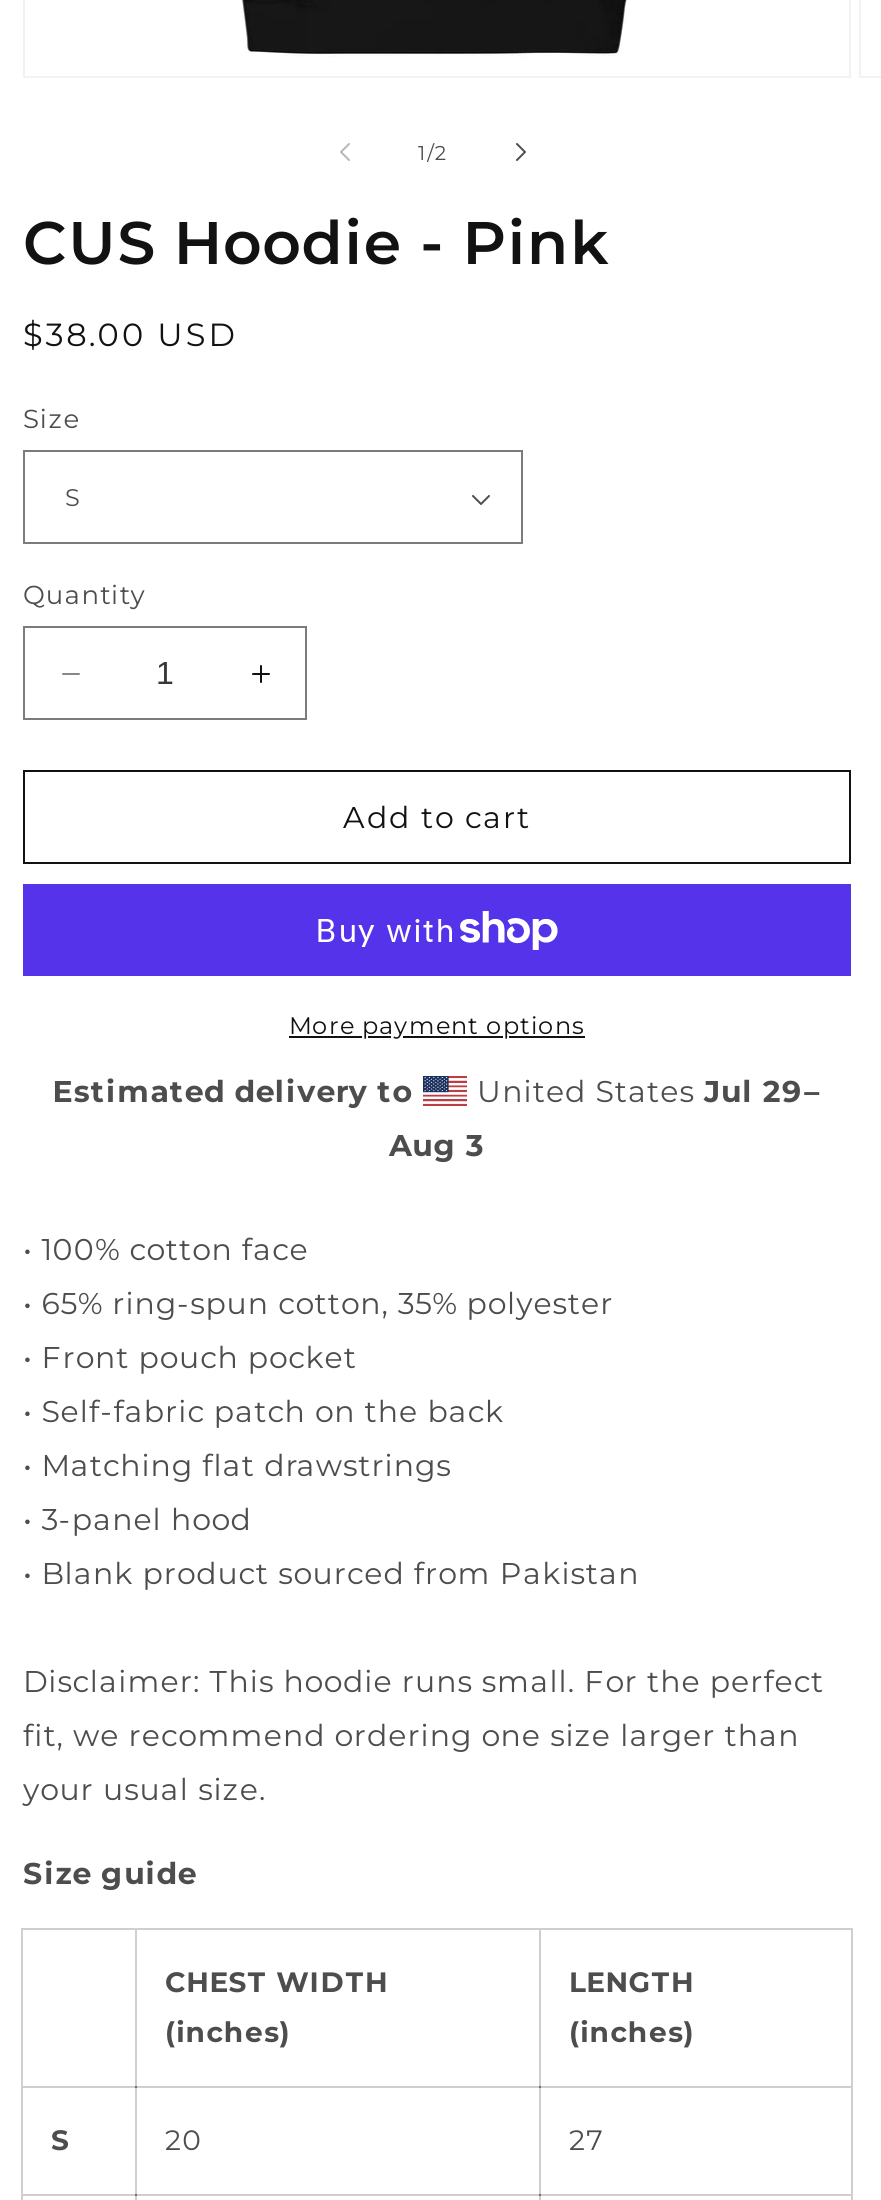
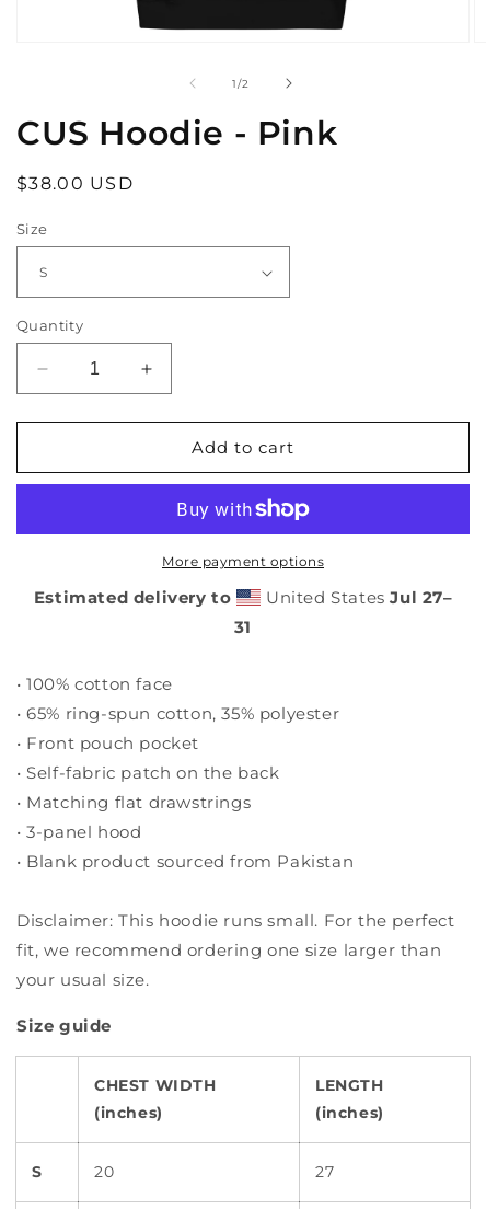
[389,1072,822,1164] United States Jul 29– | Aug 3 -> [234,587,452,637] United States Jul 27– | 31

